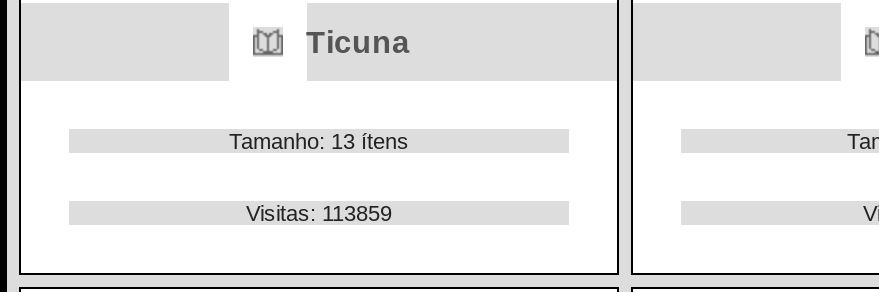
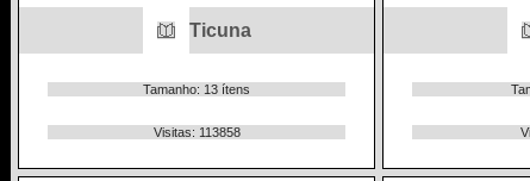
[246,201,392,225] Visitas: 113859 -> [153,125,240,140] Visitas: 113858

